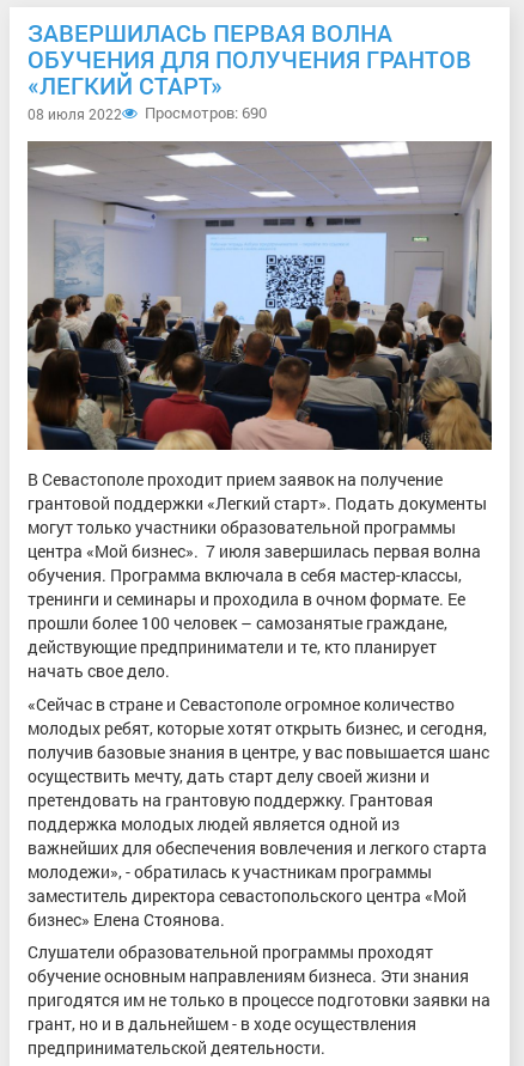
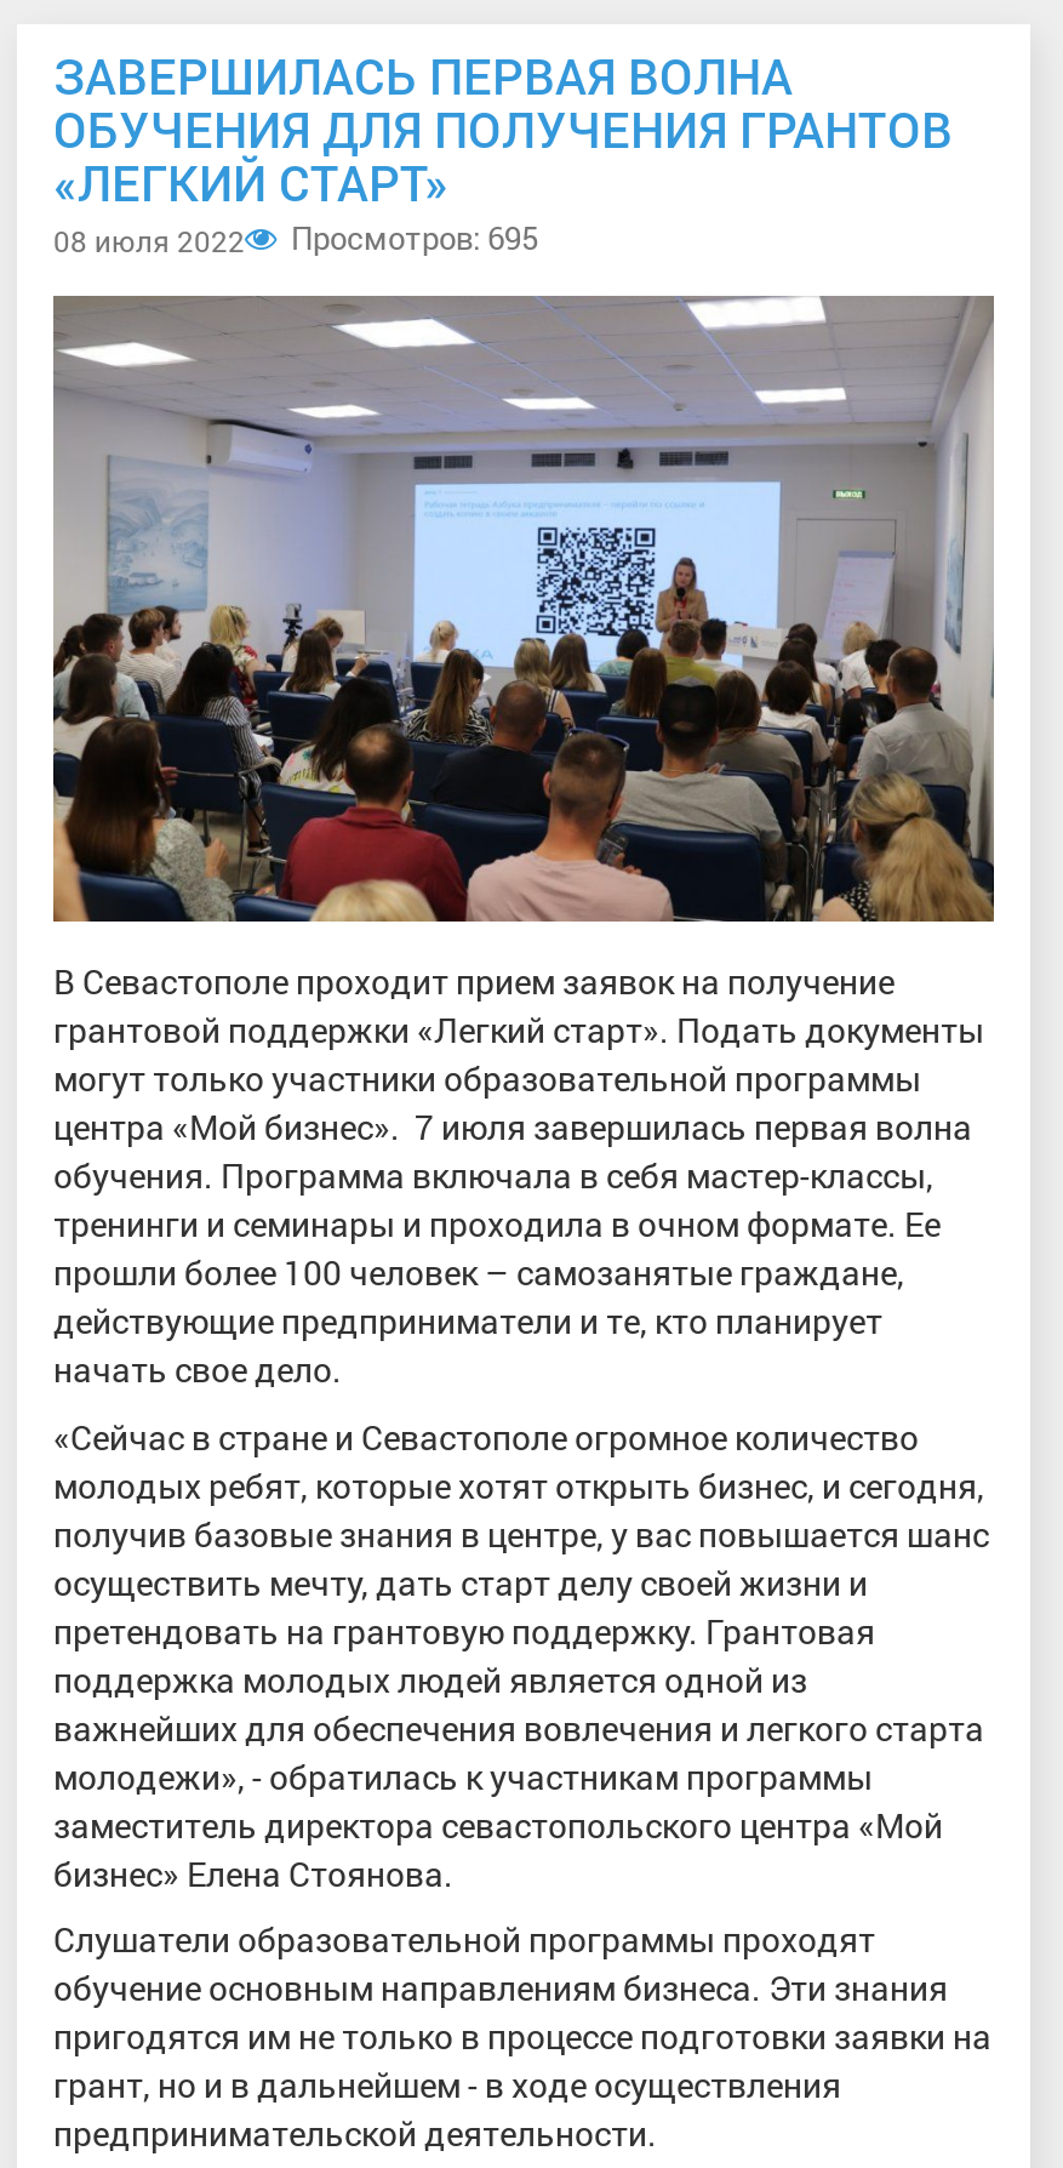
[28,102,267,123] 08 июля 2022 Просмотров: 690 -> [53,216,538,259] 08 июля 2022 Просмотров: 695

